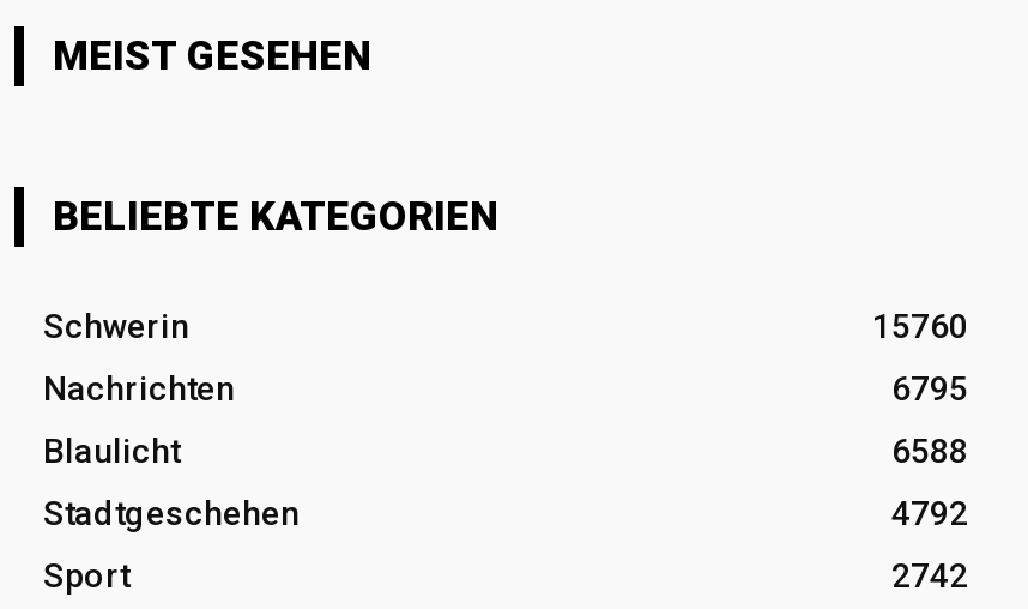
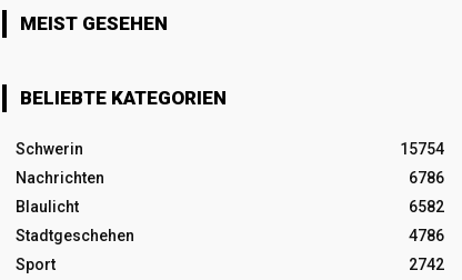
[872,307,968,346] 15760 -> [400,140,444,158] 15754
[891,370,968,408] 6795 -> [409,169,444,187] 6786
[891,432,968,470] 6588 -> [409,198,444,216] 6582
[891,494,968,533] 4792 -> [409,227,444,245] 4786

